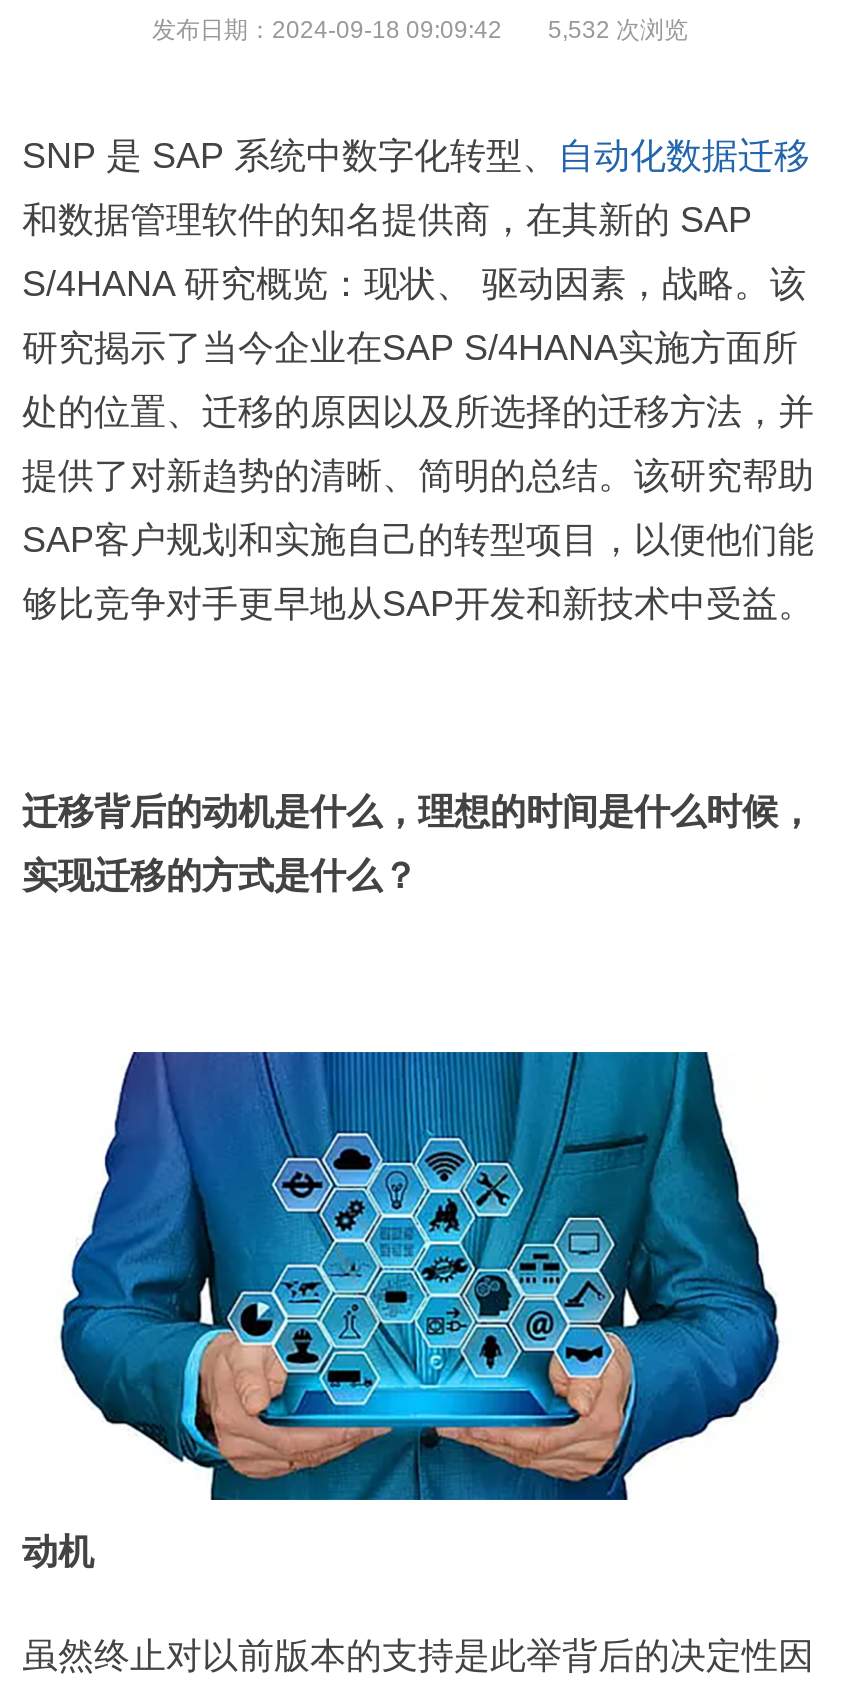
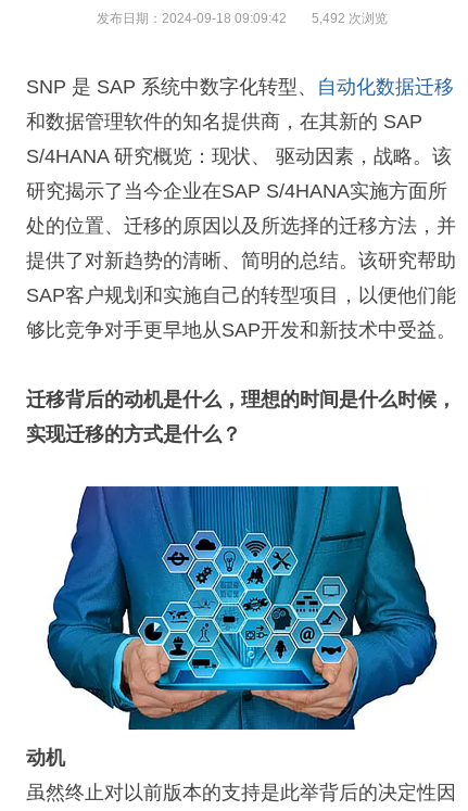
[152,16,688,44] 发布日期：2024-09-18 09:09:42 5,532 次浏览 -> [97,11,388,26] 发布日期：2024-09-18 09:09:42 5,492 次浏览

